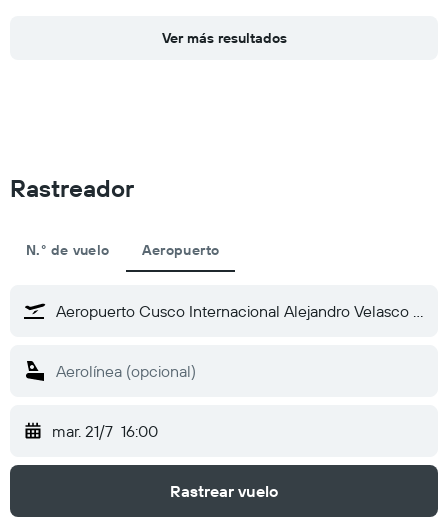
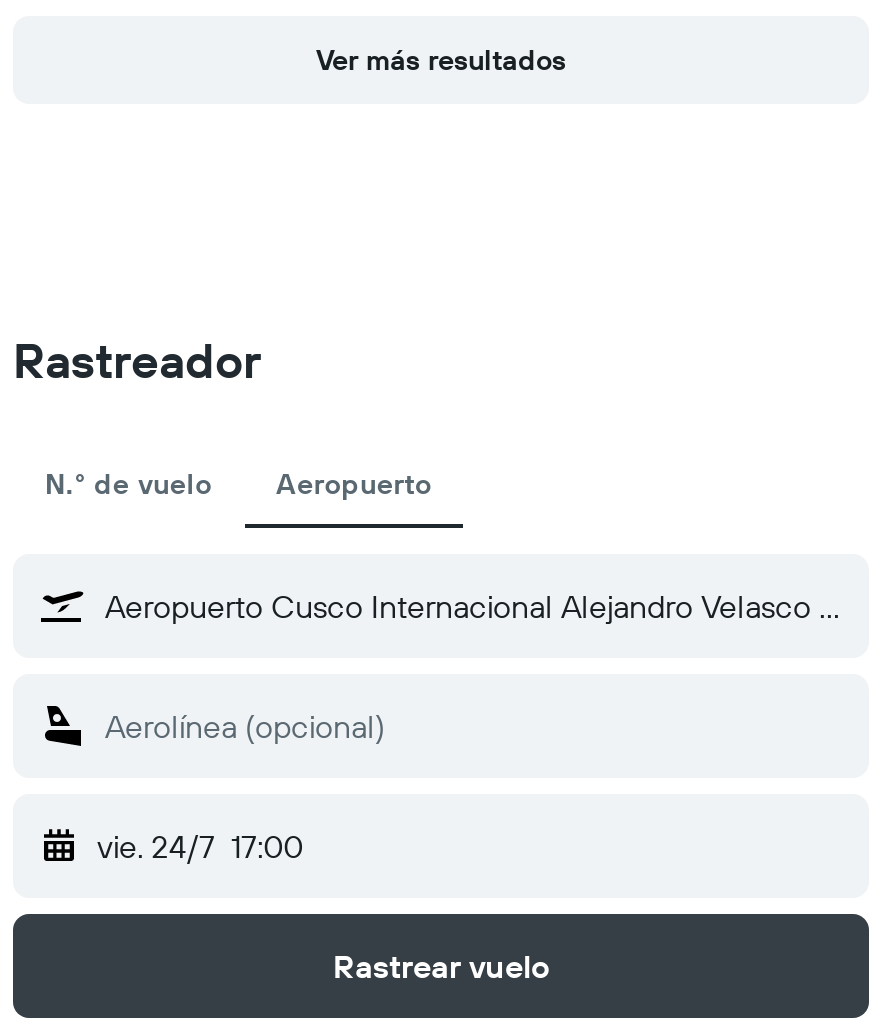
[52,421,158,441] mar. 21/7 16:00 -> [97,826,303,866] vie. 24/7 17:00

